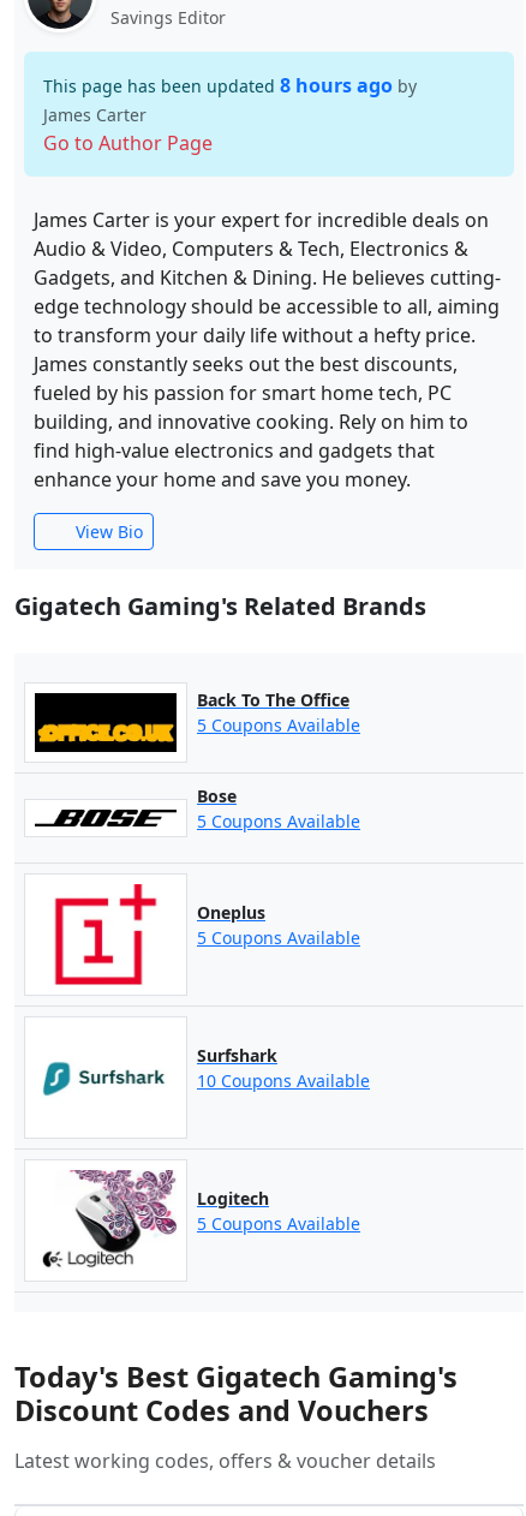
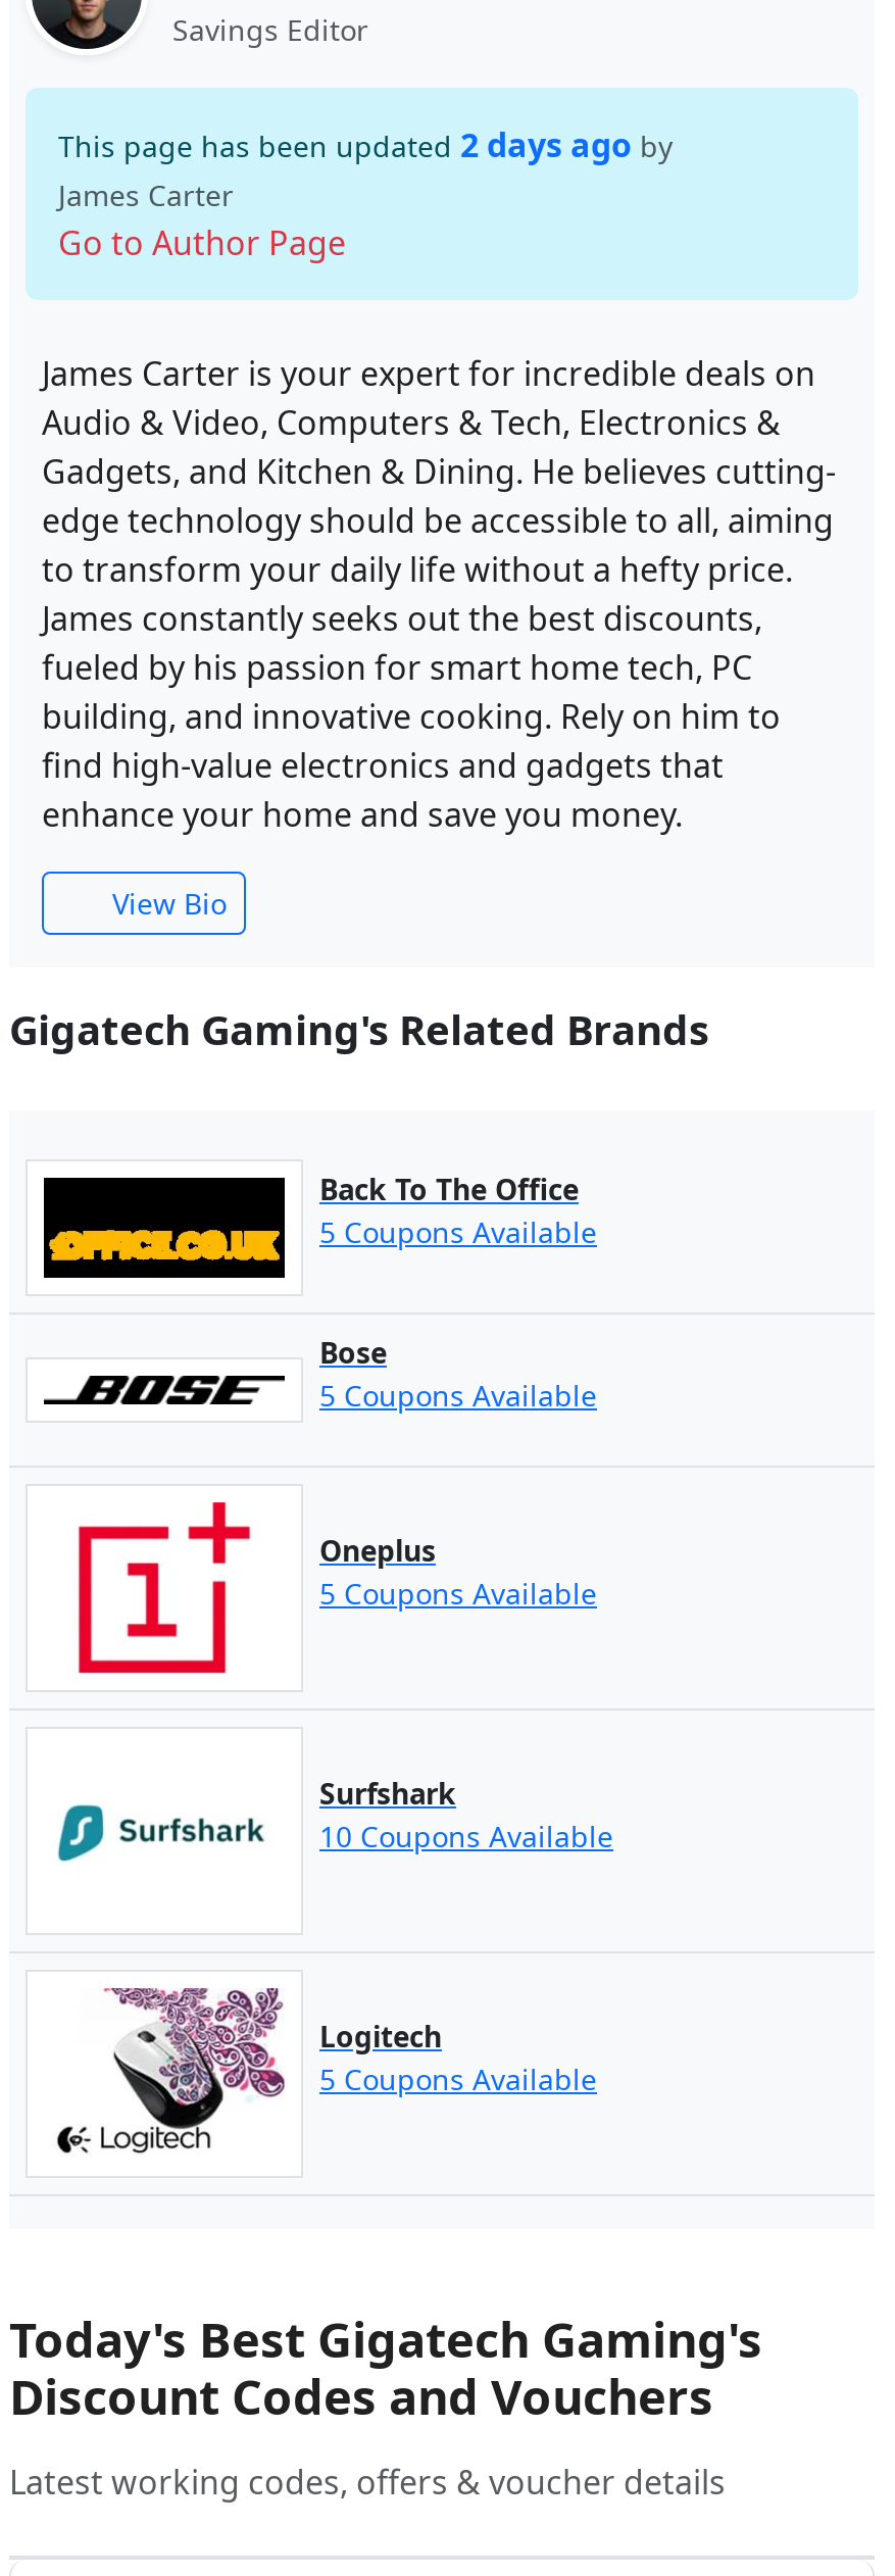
[43,72,417,99] This page has been updated 8 hours ago by -> [58,122,673,167] This page has been updated 2 days ago by

